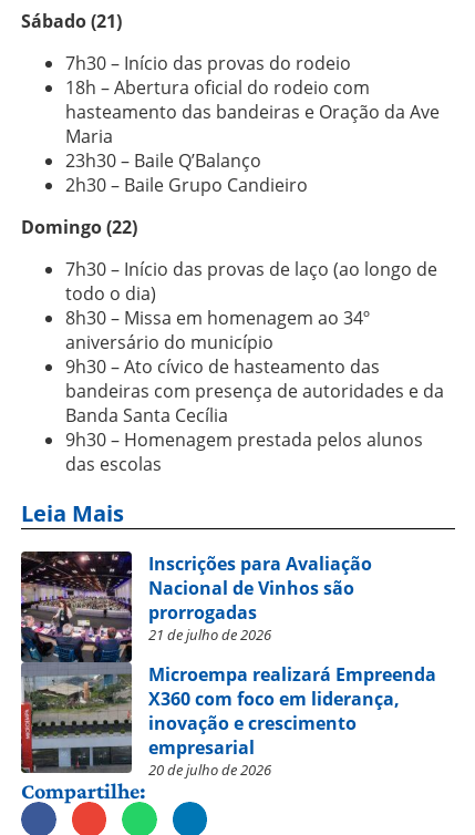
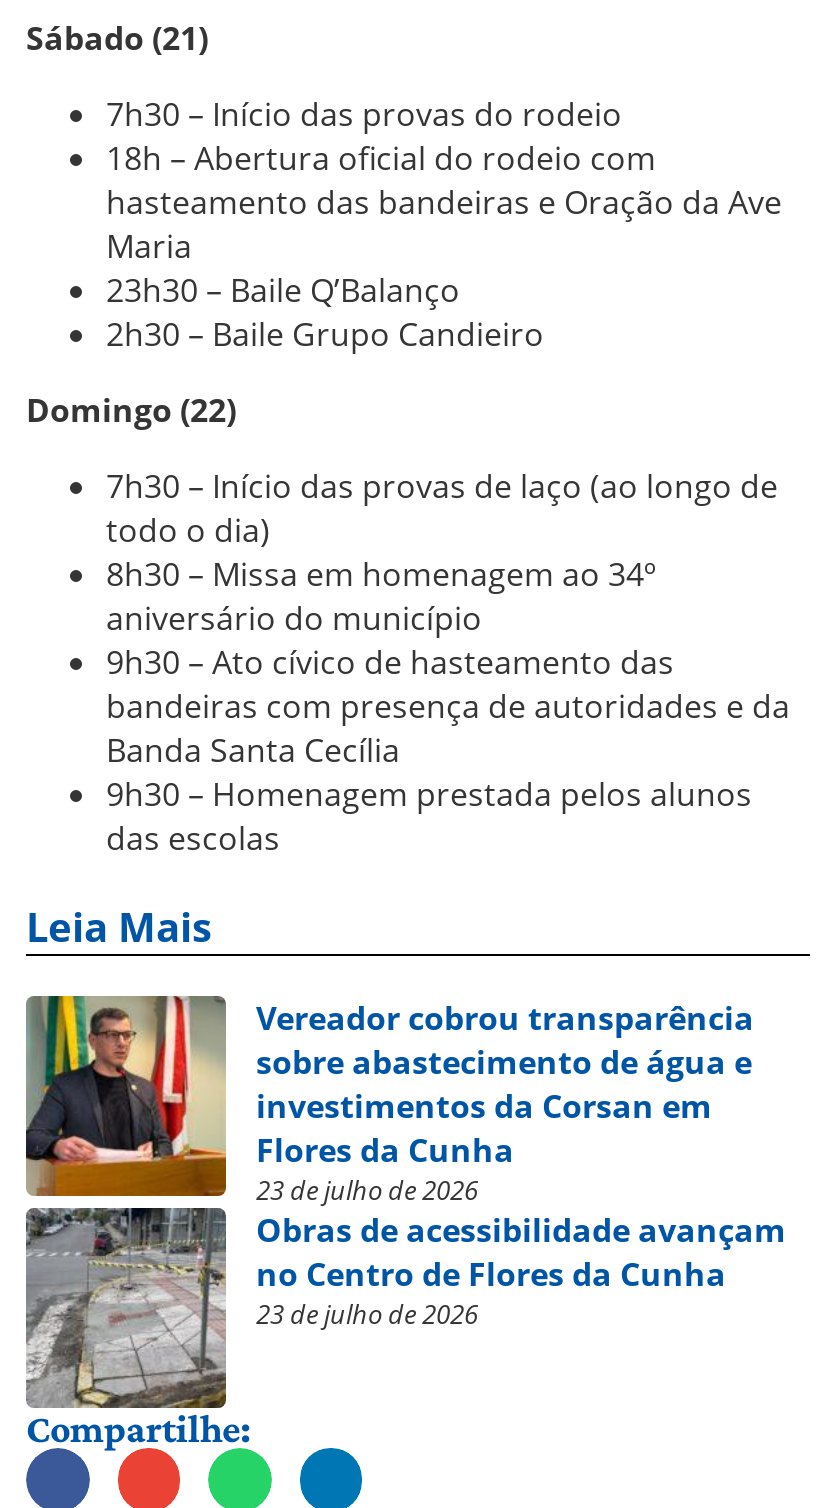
[20,550,436,780] [image] | Inscrições para Avaliação | Nacional de Vinhos são | prorrogadas | 21 de julho de 2026 | Microempa realizará Empreenda | X360 com foco em liderança, | inovação e crescimento | empresarial | 20 de julho de 2026 -> [24,994,786,1402] [image] | Vereador cobrou transparência | sobre abastecimento de água e | investimentos da Corsan em | Flores da Cunha | 23 de julho de 2026 | Obras de acessibilidade avançam | no Centro de Flores da Cunha | 23 de julho de 2026

